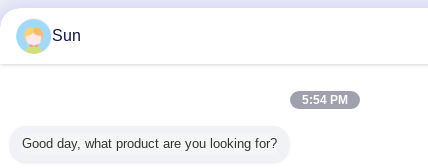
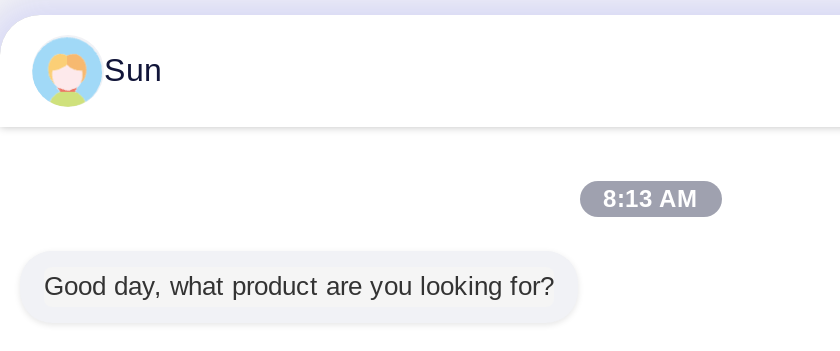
[302,93,348,107] 5:54 PM -> [603,185,697,213] 8:13 AM

